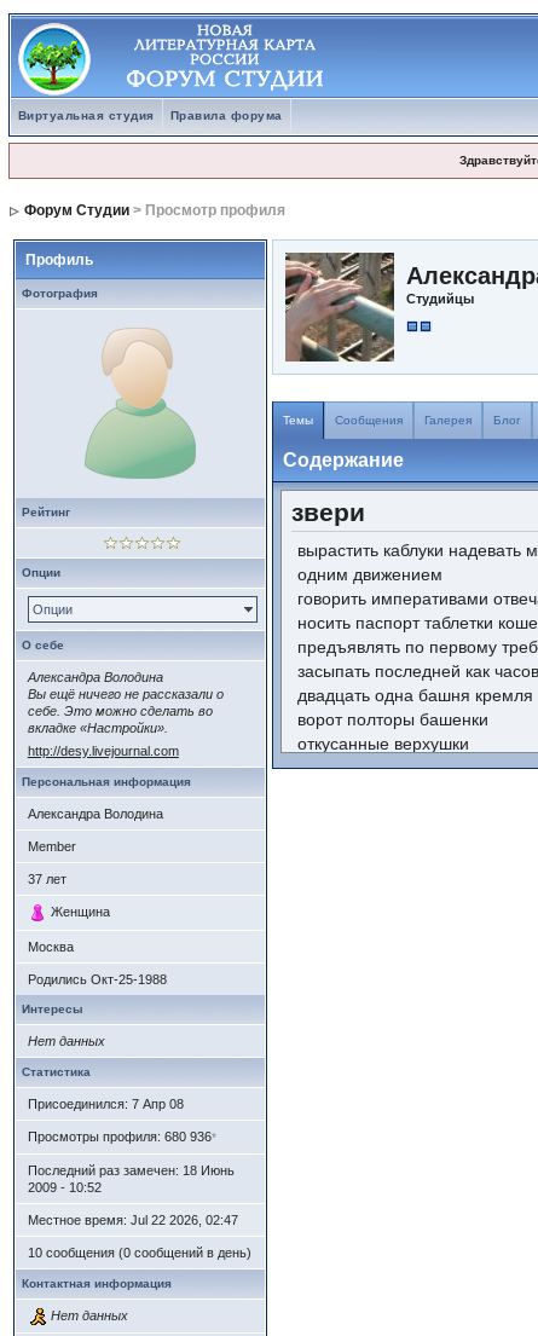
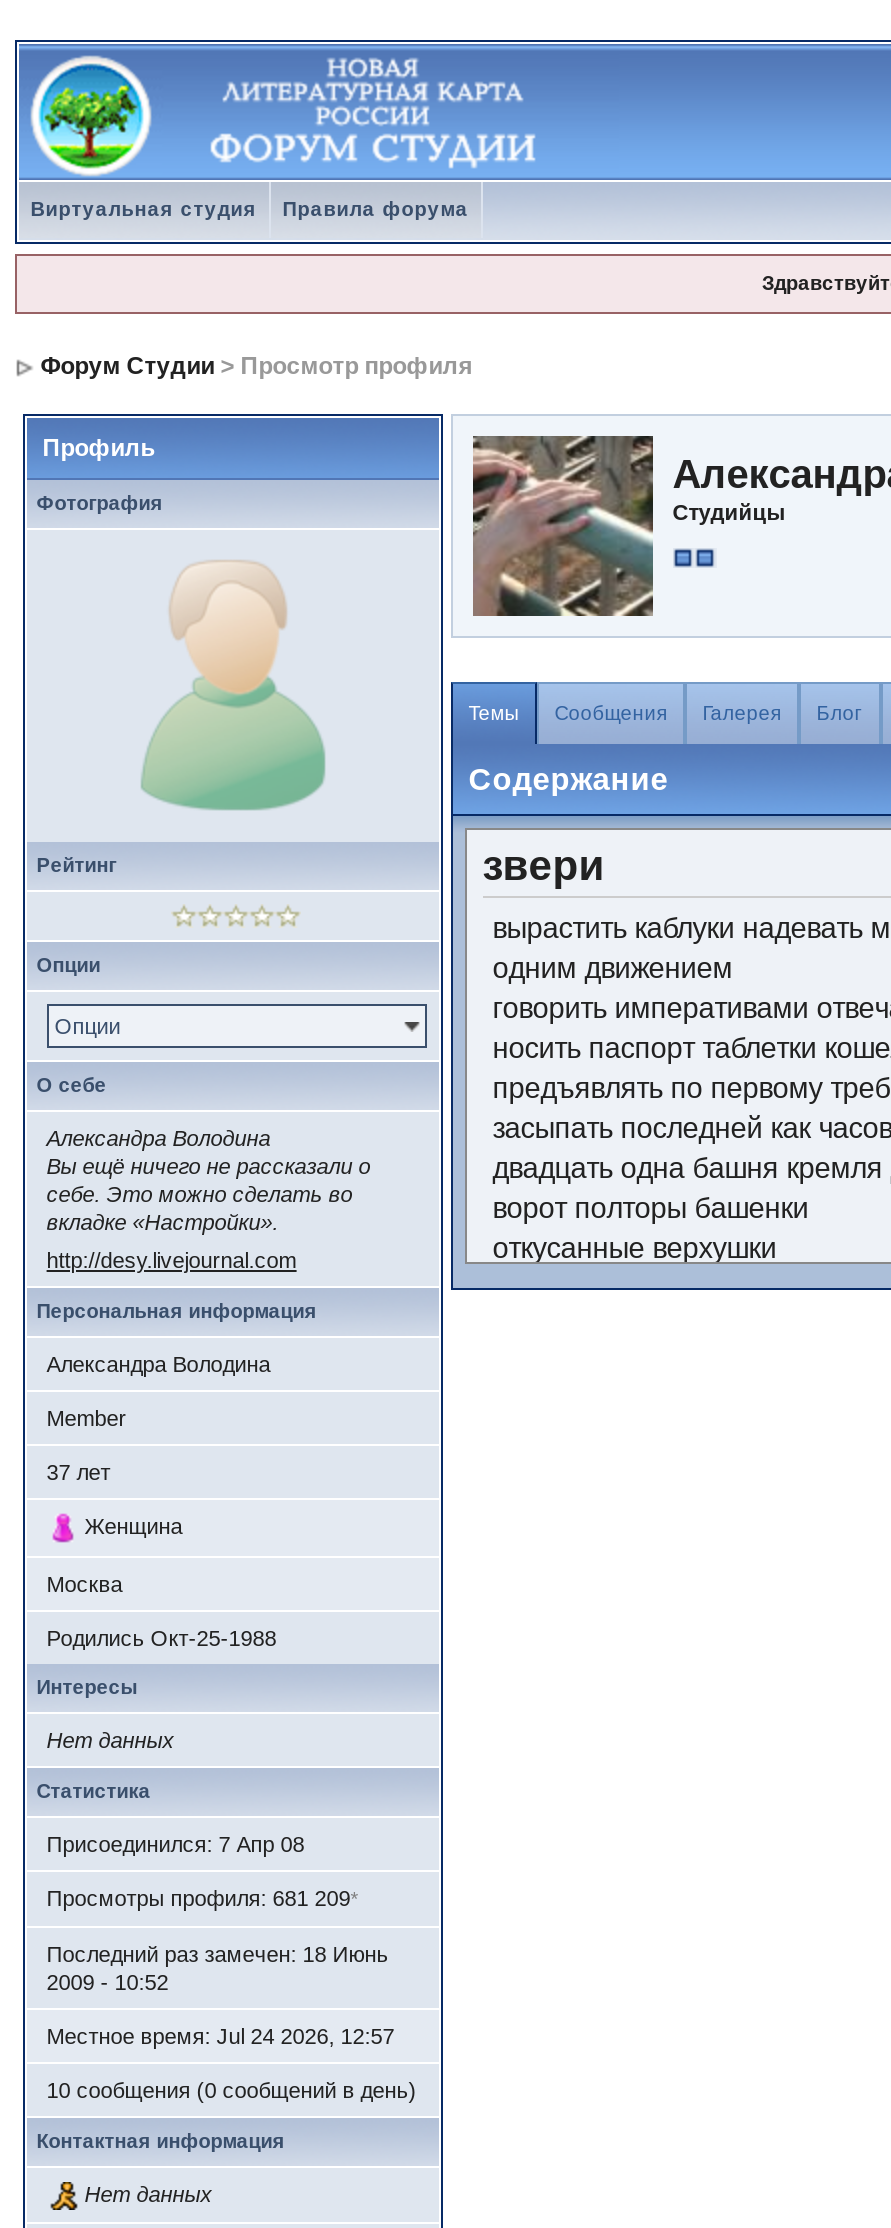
[28,1129,216,1144] Просмотры профиля: 680 936* -> [47,1886,359,1910] Просмотры профиля: 681 209*
[28,1213,238,1227] Местное время: Jul 22 2026, 02:47 -> [47,2024,395,2048] Местное время: Jul 24 2026, 12:57

